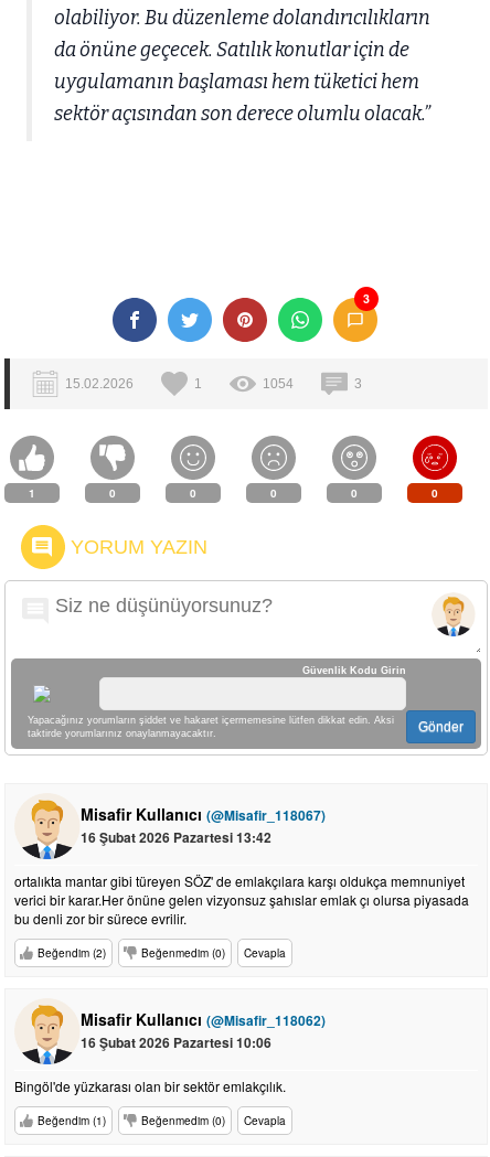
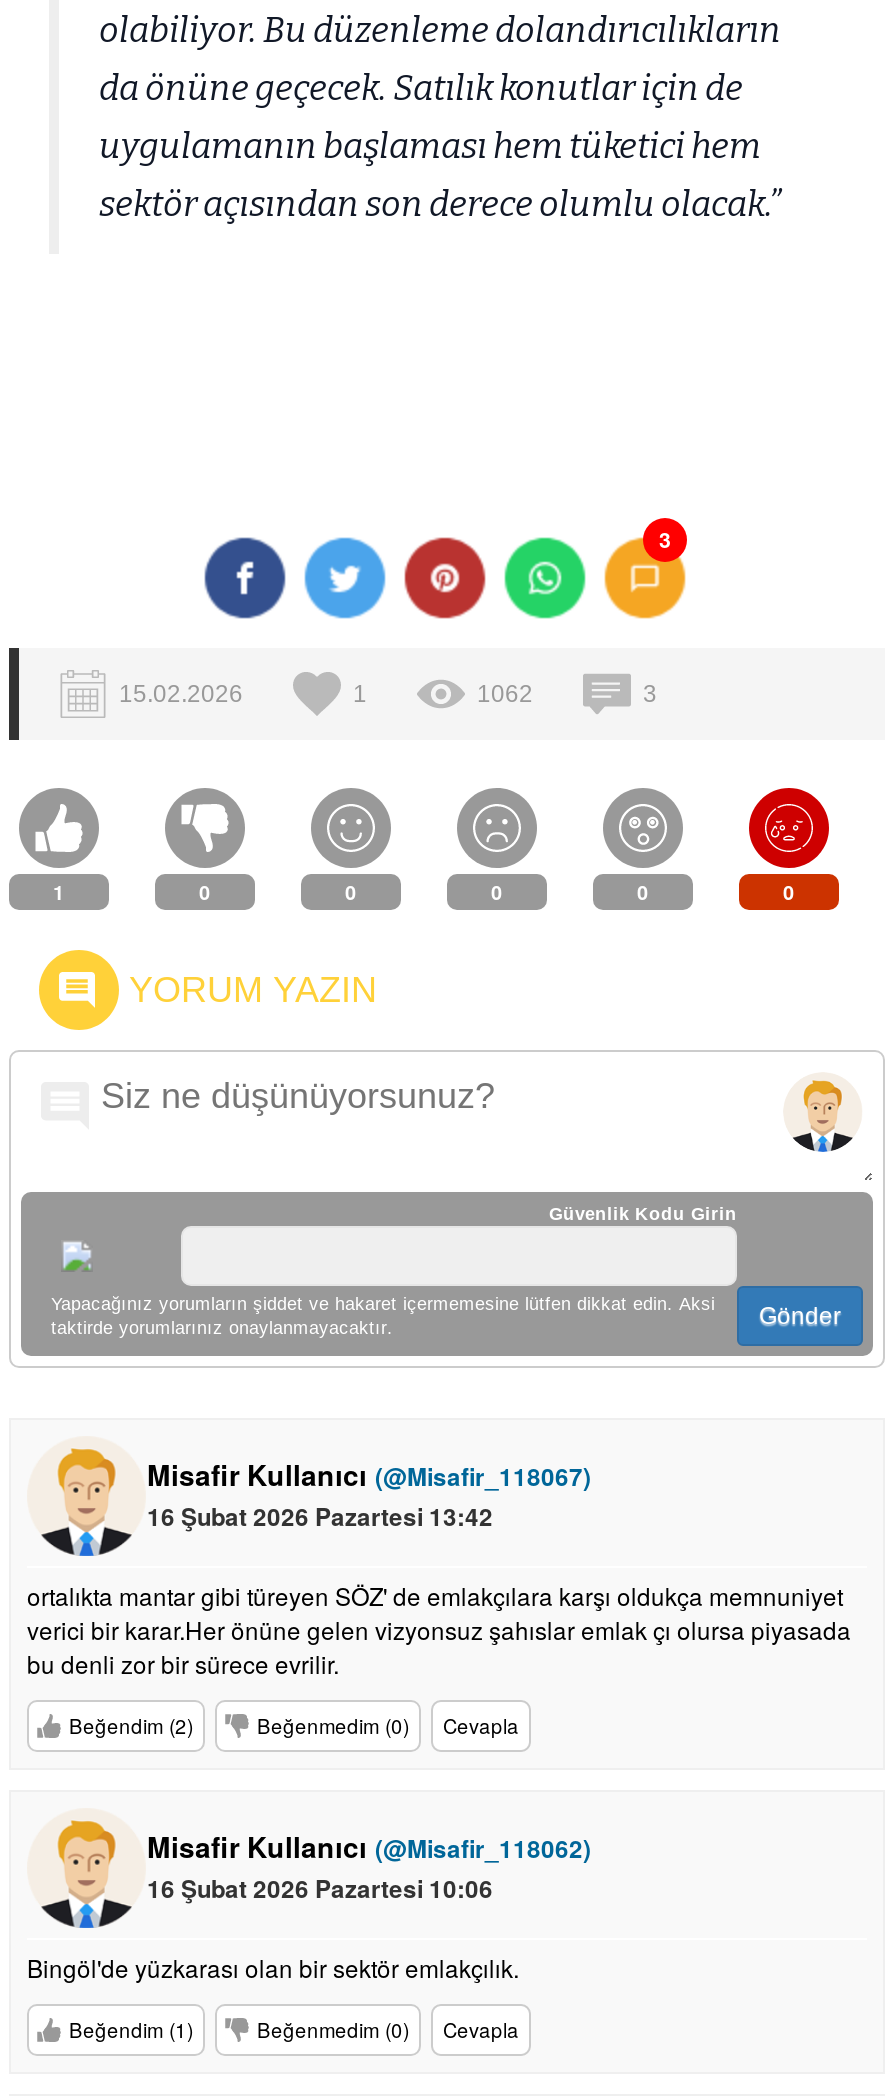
[263,376,294,391] 1054 -> [477,679,533,707] 1062

